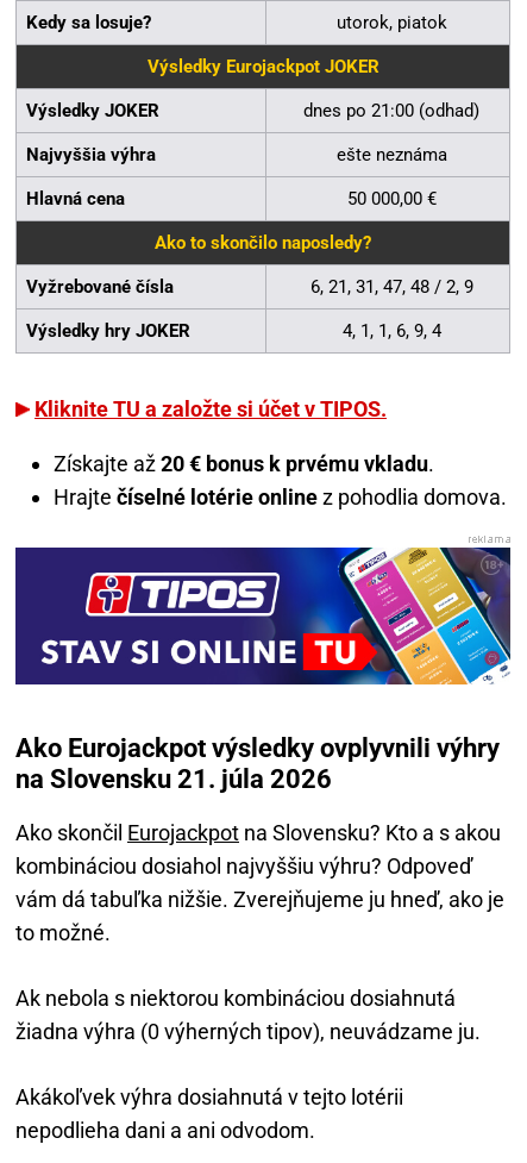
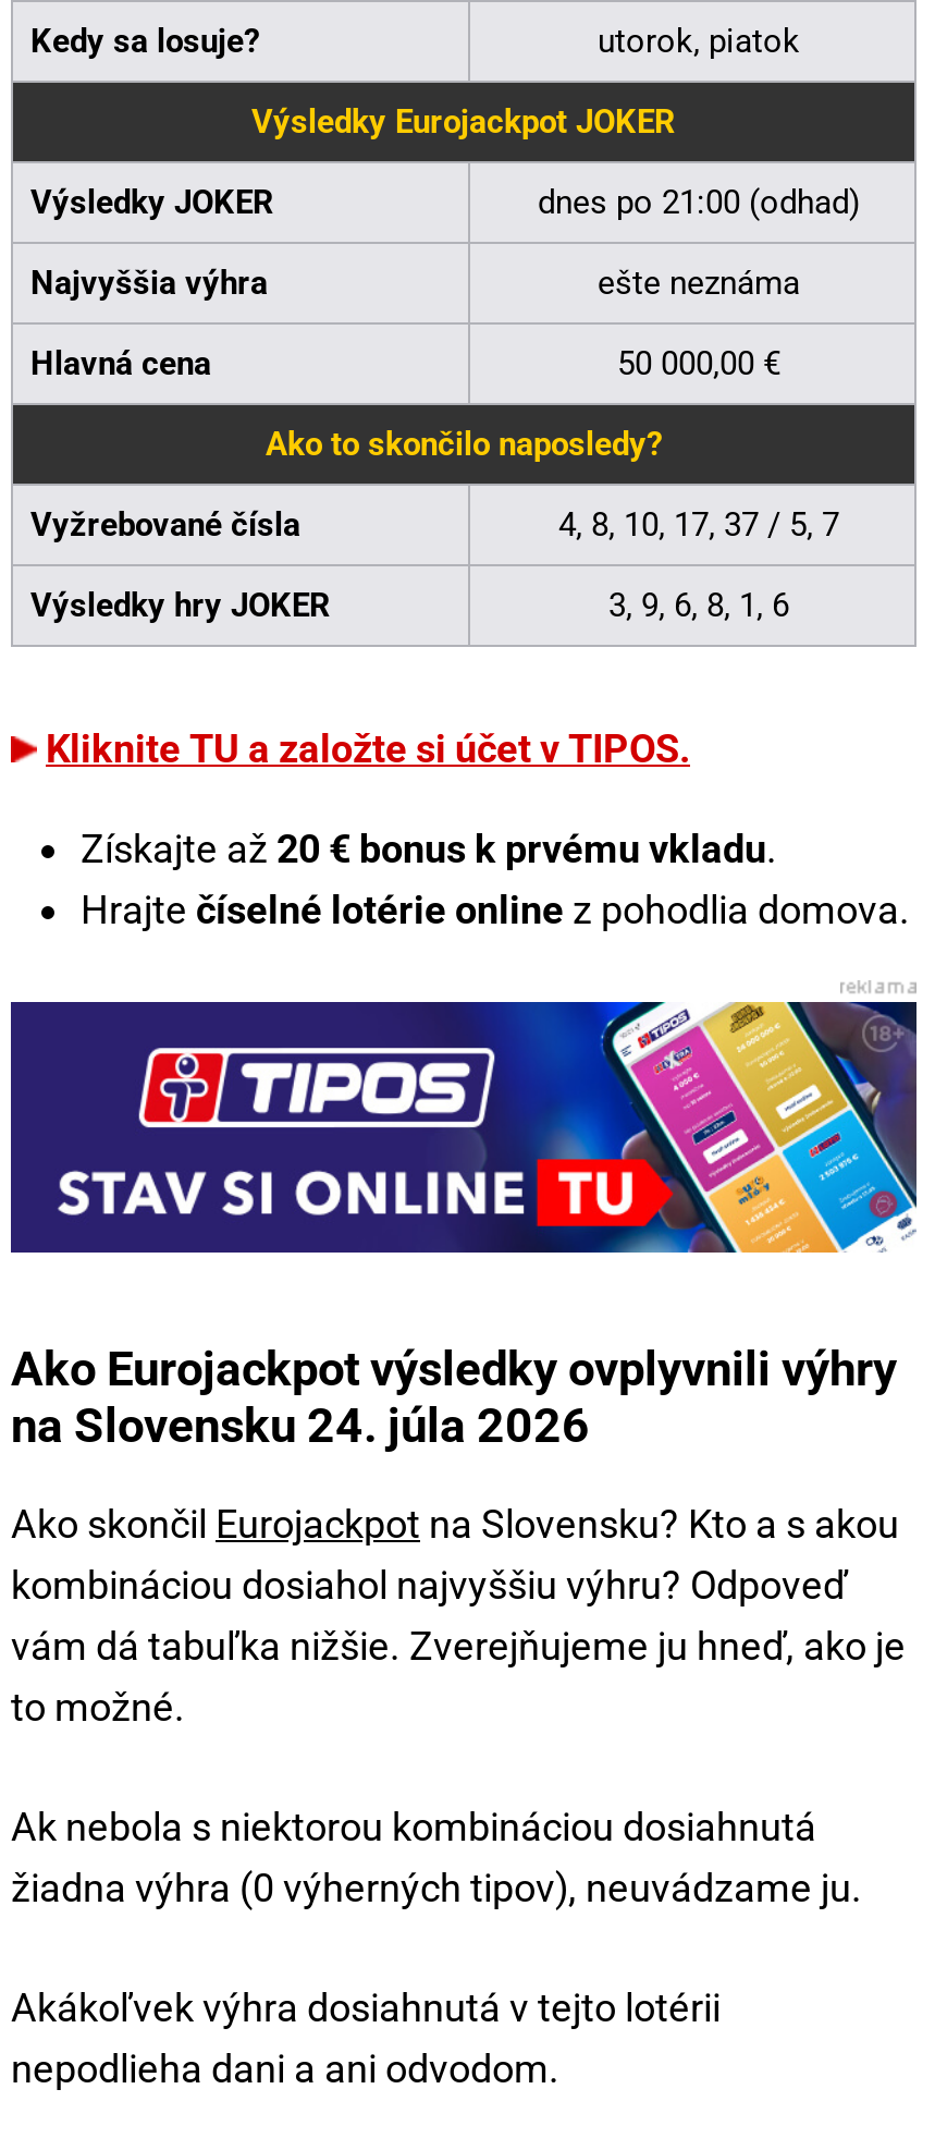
[310,276,473,298] 6, 21, 31, 47, 48 / 2, 9 -> [558,505,839,545] 4, 8, 10, 17, 37 / 5, 7
[342,320,441,342] 4, 1, 1, 6, 9, 4 -> [608,586,789,625] 3, 9, 6, 8, 1, 6
[15,764,332,794] na Slovensku 21. júla 2026 -> [11,1399,590,1453] na Slovensku 24. júla 2026

